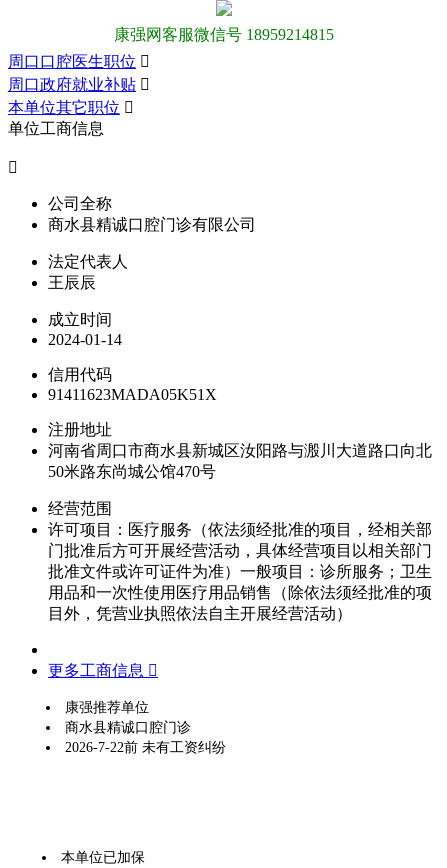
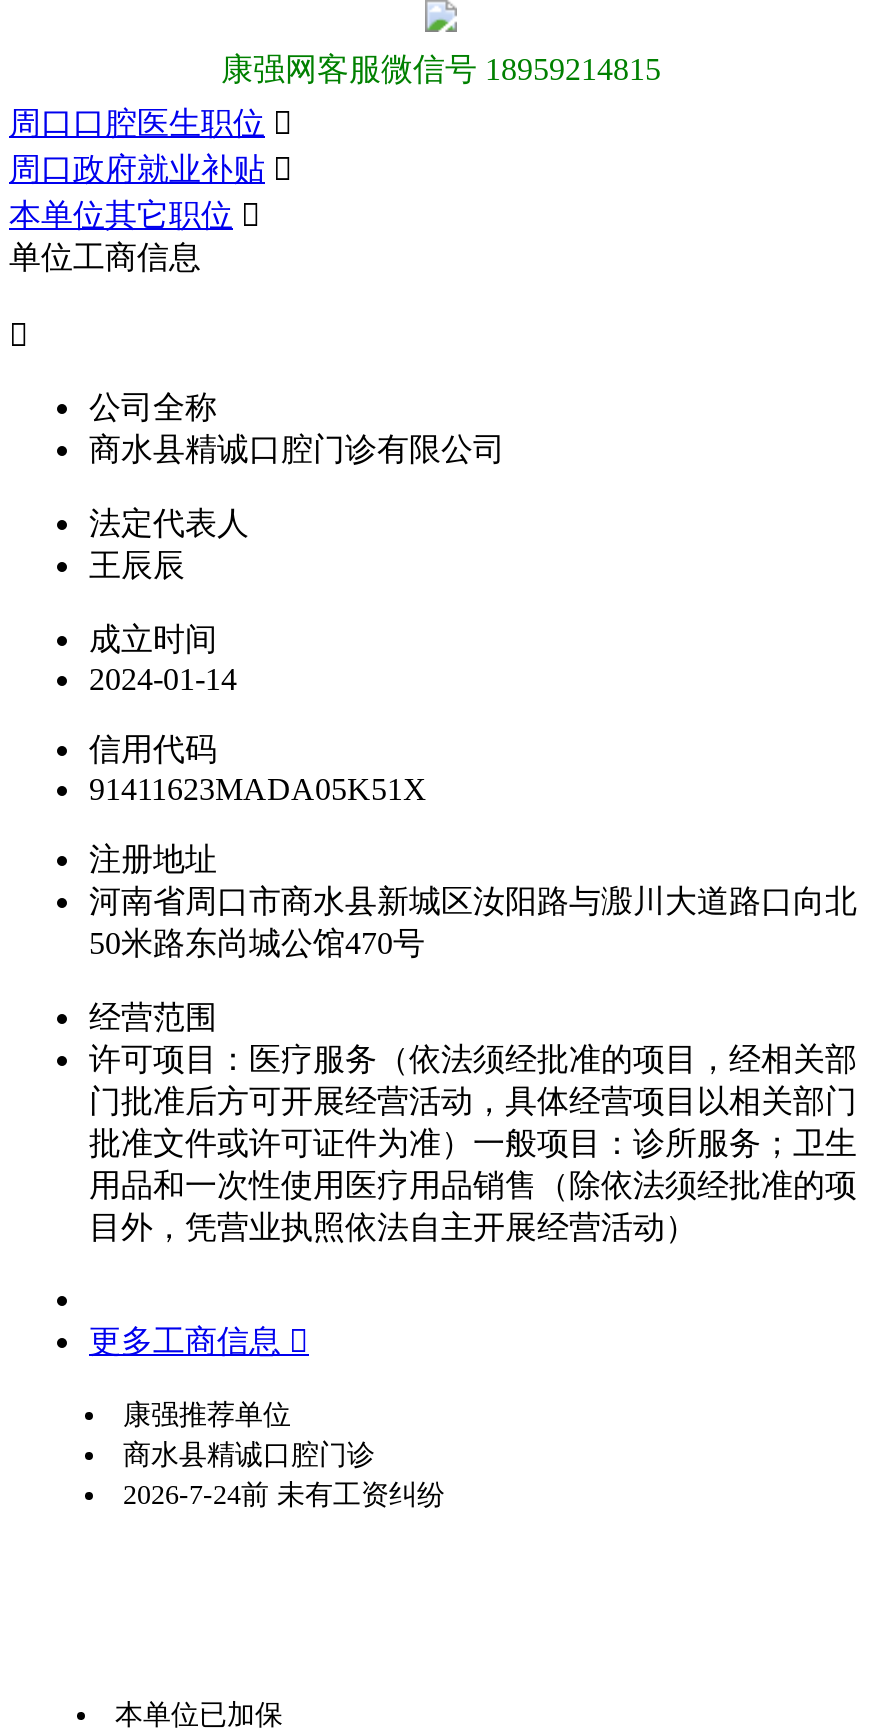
[65,740,226,755] 2026-7-22前 未有工资纠纷 -> [123,1481,445,1511] 2026-7-24前 未有工资纠纷

